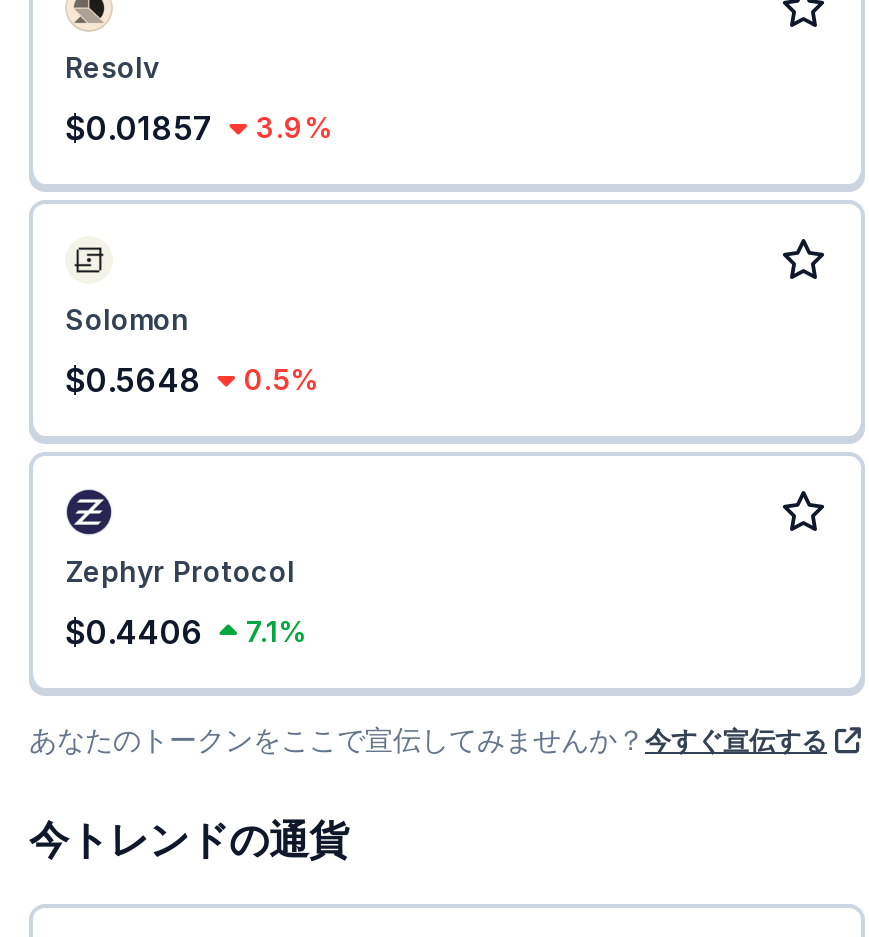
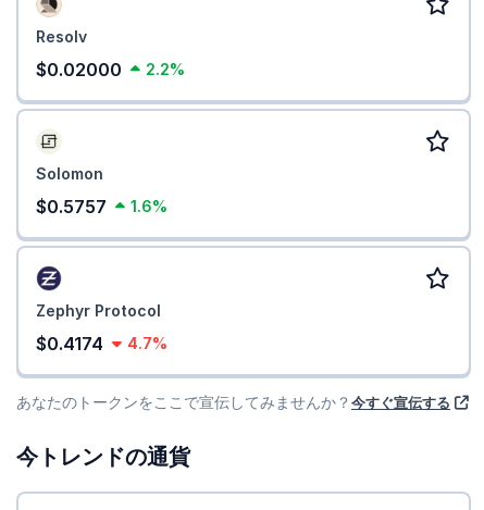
[65,109,213,149] $0.01857 -> [36,59,122,81] $0.02000
[256,111,332,145] 3.9% -> [145,60,184,79] 2.2%
[65,361,201,401] $0.5648 -> [36,196,107,218] $0.5757
[244,363,318,397] 0.5% -> [130,197,167,216] 1.6%
[65,613,203,653] $0.4406 -> [36,333,103,355] $0.4174
[246,615,306,649] 7.1% -> [127,334,167,353] 4.7%

